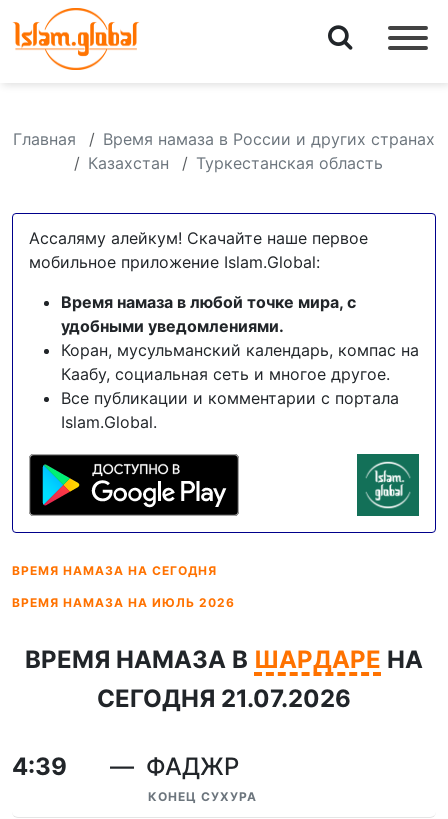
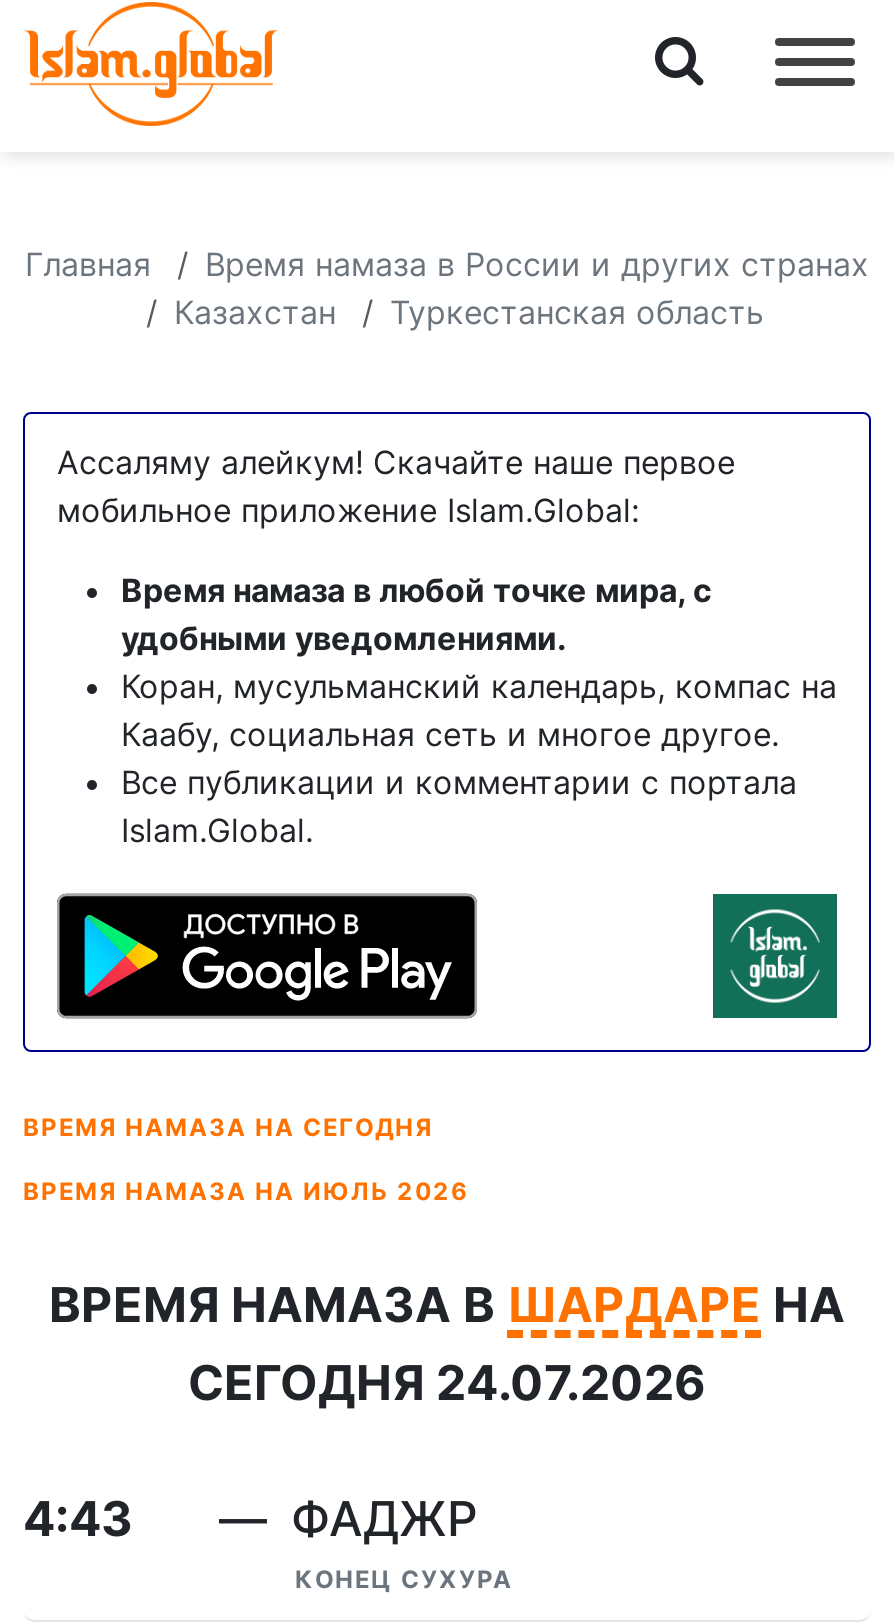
[97,684,351,713] СЕГОДНЯ 21.07.2026 -> [188,1354,706,1412] СЕГОДНЯ 24.07.2026
[12,752,67,781] 4:39 -> [23,1490,133,1548] 4:43

